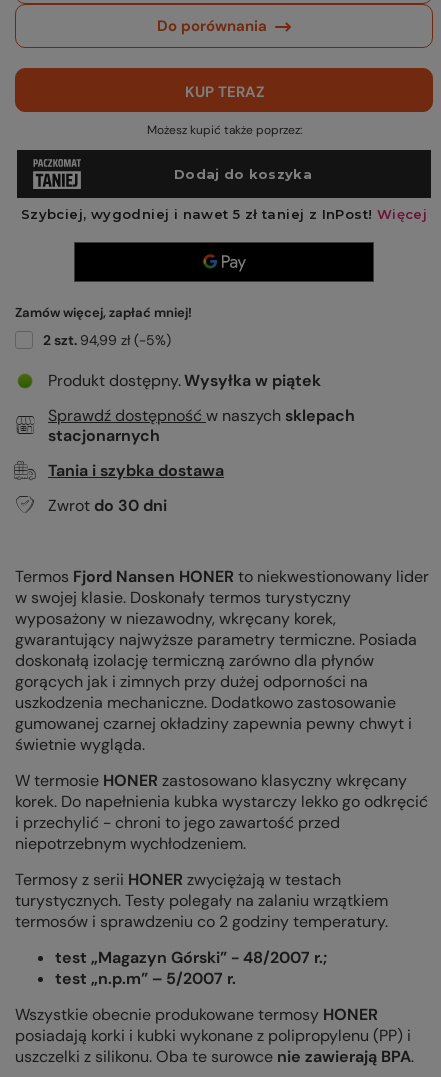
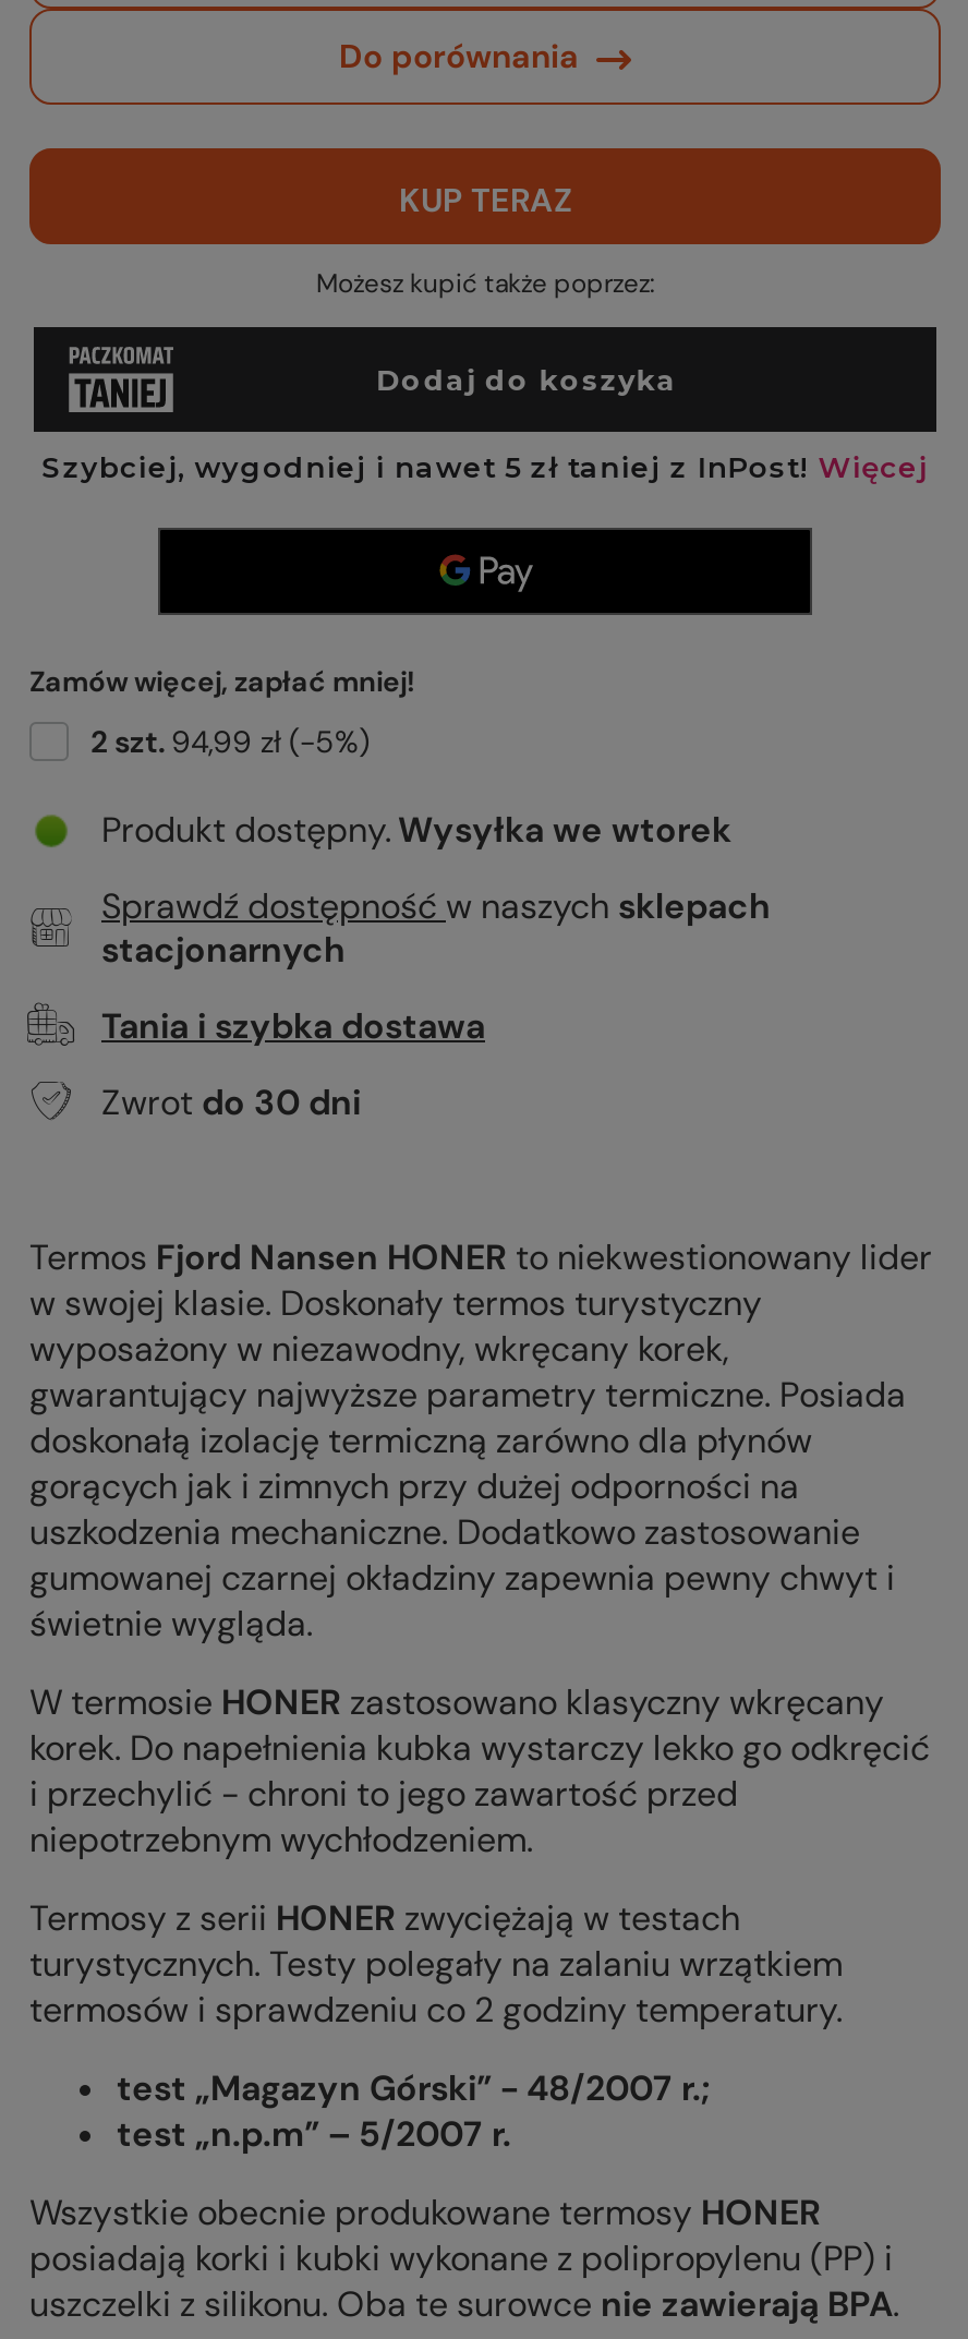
[48,370,321,391] Produkt dostępny Wysyłka w piątek -> [101,808,731,853] Produkt dostępny Wysyłka we wtorek

